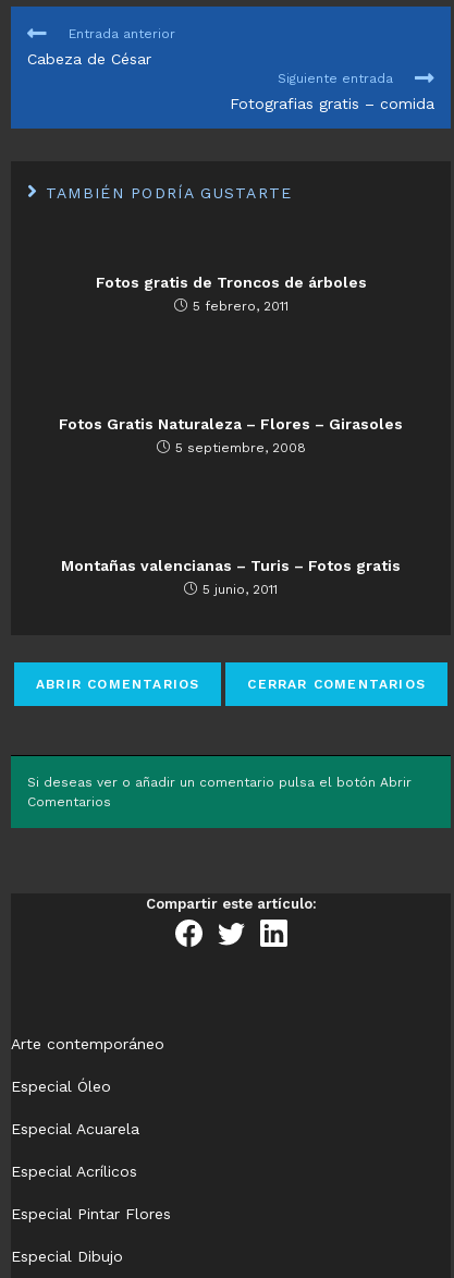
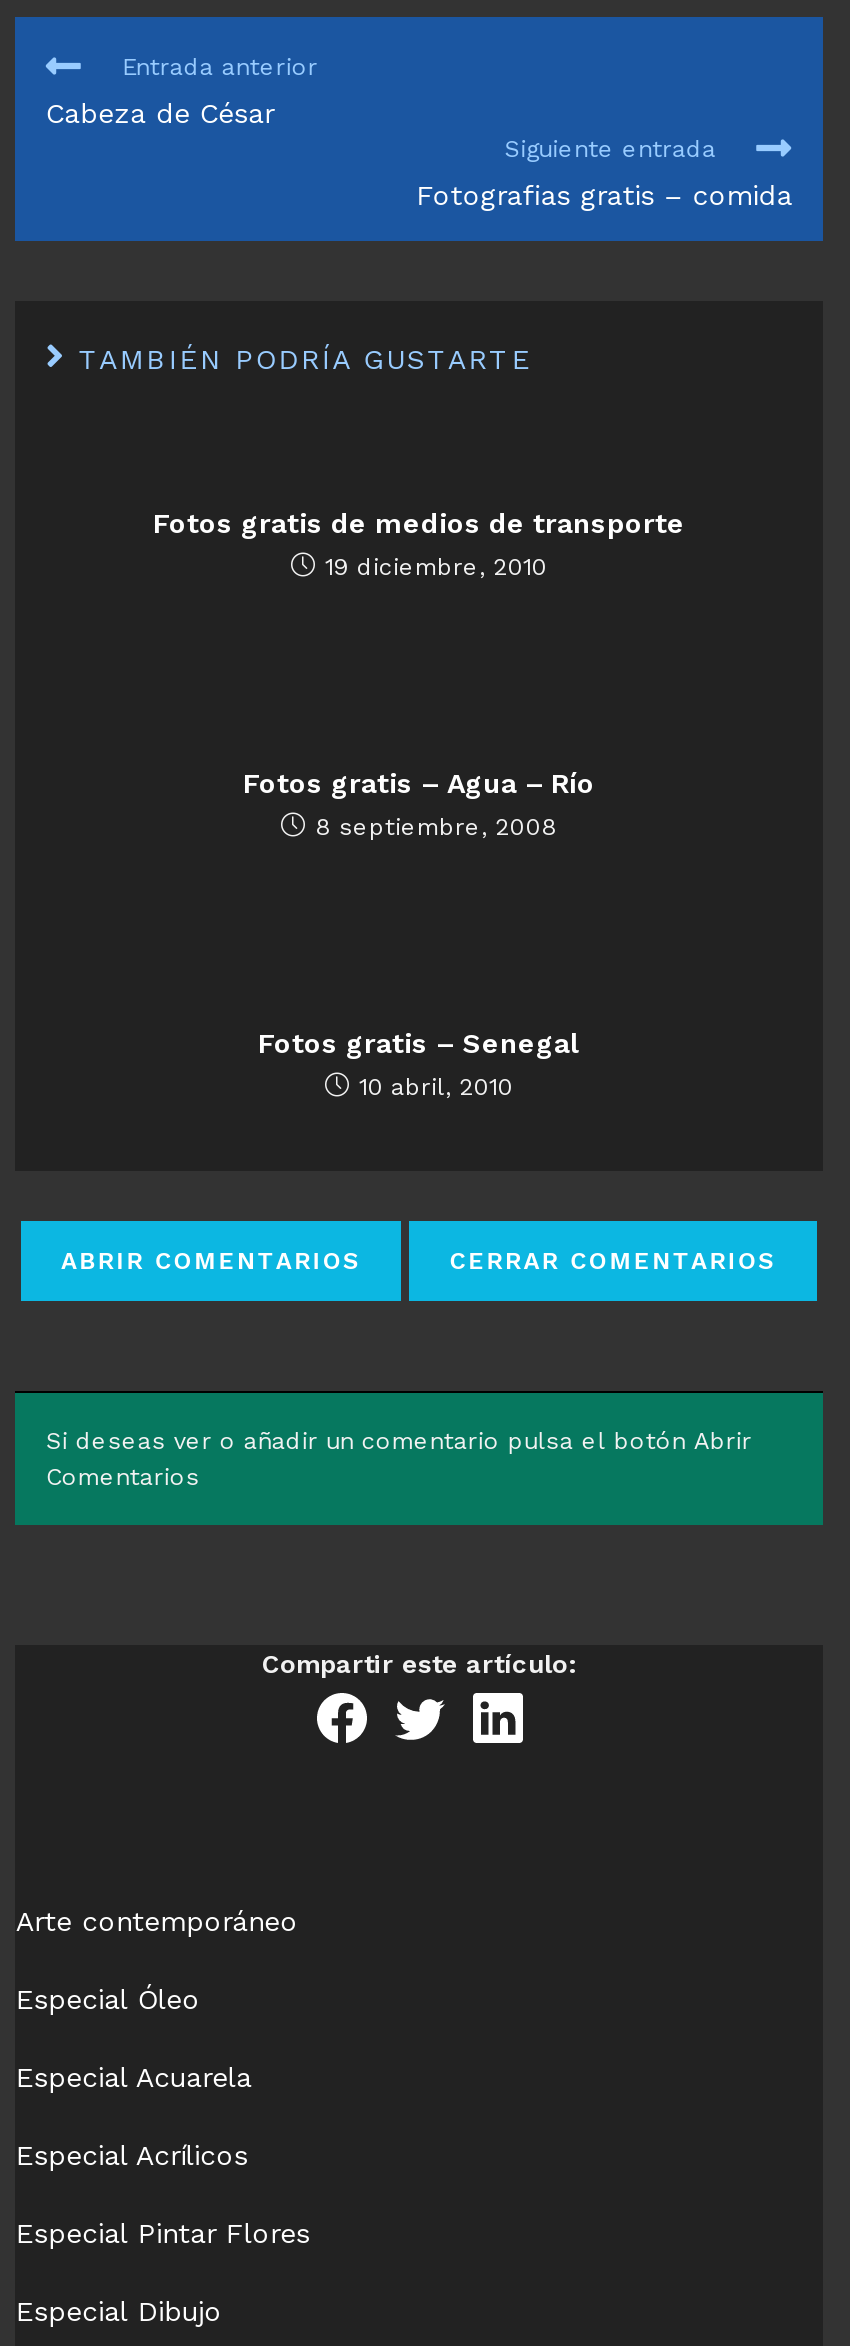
[95,274,366,314] Fotos gratis de Troncos de árboles | 5 febrero, 2011 -> [153,508,685,582] Fotos gratis de medios de transporte | 19 diciembre, 2010
[59,416,403,456] Fotos Gratis Naturaleza – Flores – Girasoles | 5 septiembre, 2008 -> [243,768,595,842] Fotos gratis – Agua – Río | 8 septiembre, 2008
[61,557,401,597] Montañas valencianas – Turis – Fotos gratis | 5 junio, 2011 -> [258,1028,580,1102] Fotos gratis – Senegal | 10 abril, 2010

